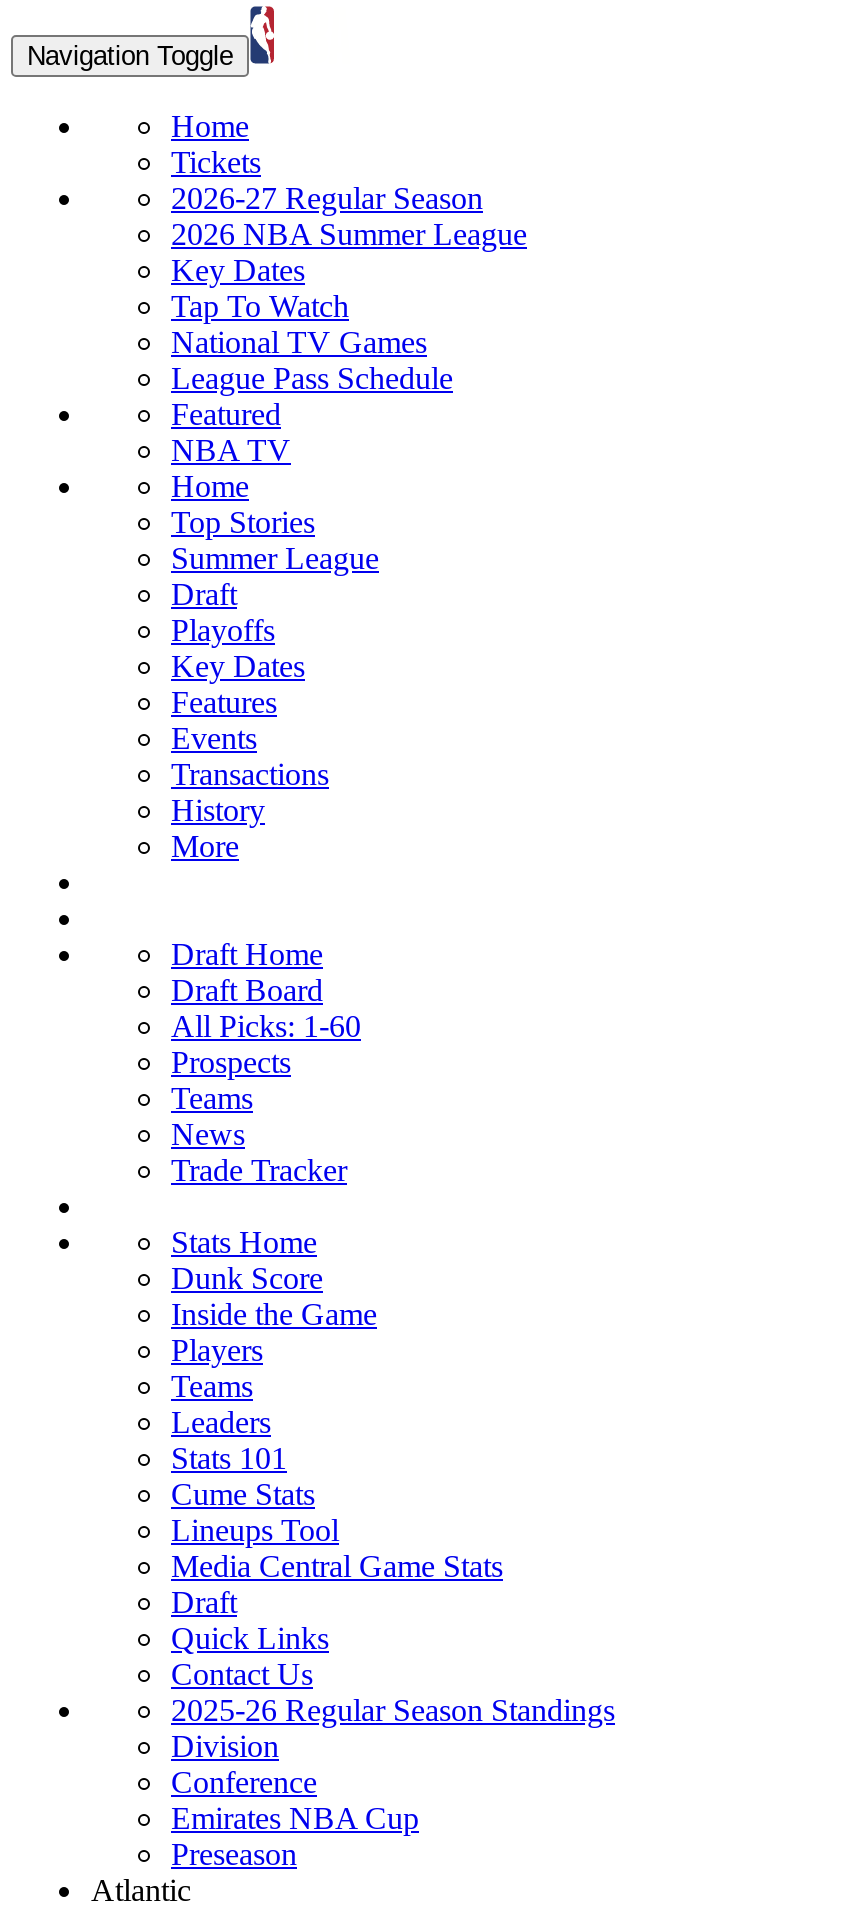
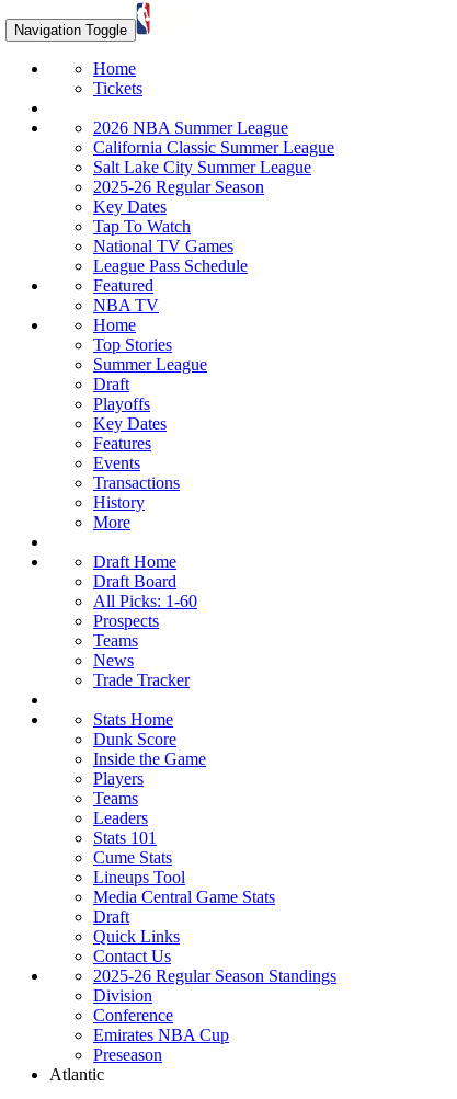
[171,181,483,215] 2026-27 Regular Season -> none
none -> [93,138,334,196] California Classic Summer League | Salt Lake City Summer League | 2025-26 Regular Season
moved [171,253,453,863] -> [93,197,248,531]: Key Dates | Tap To Watch | National TV Games | ... | History | More

